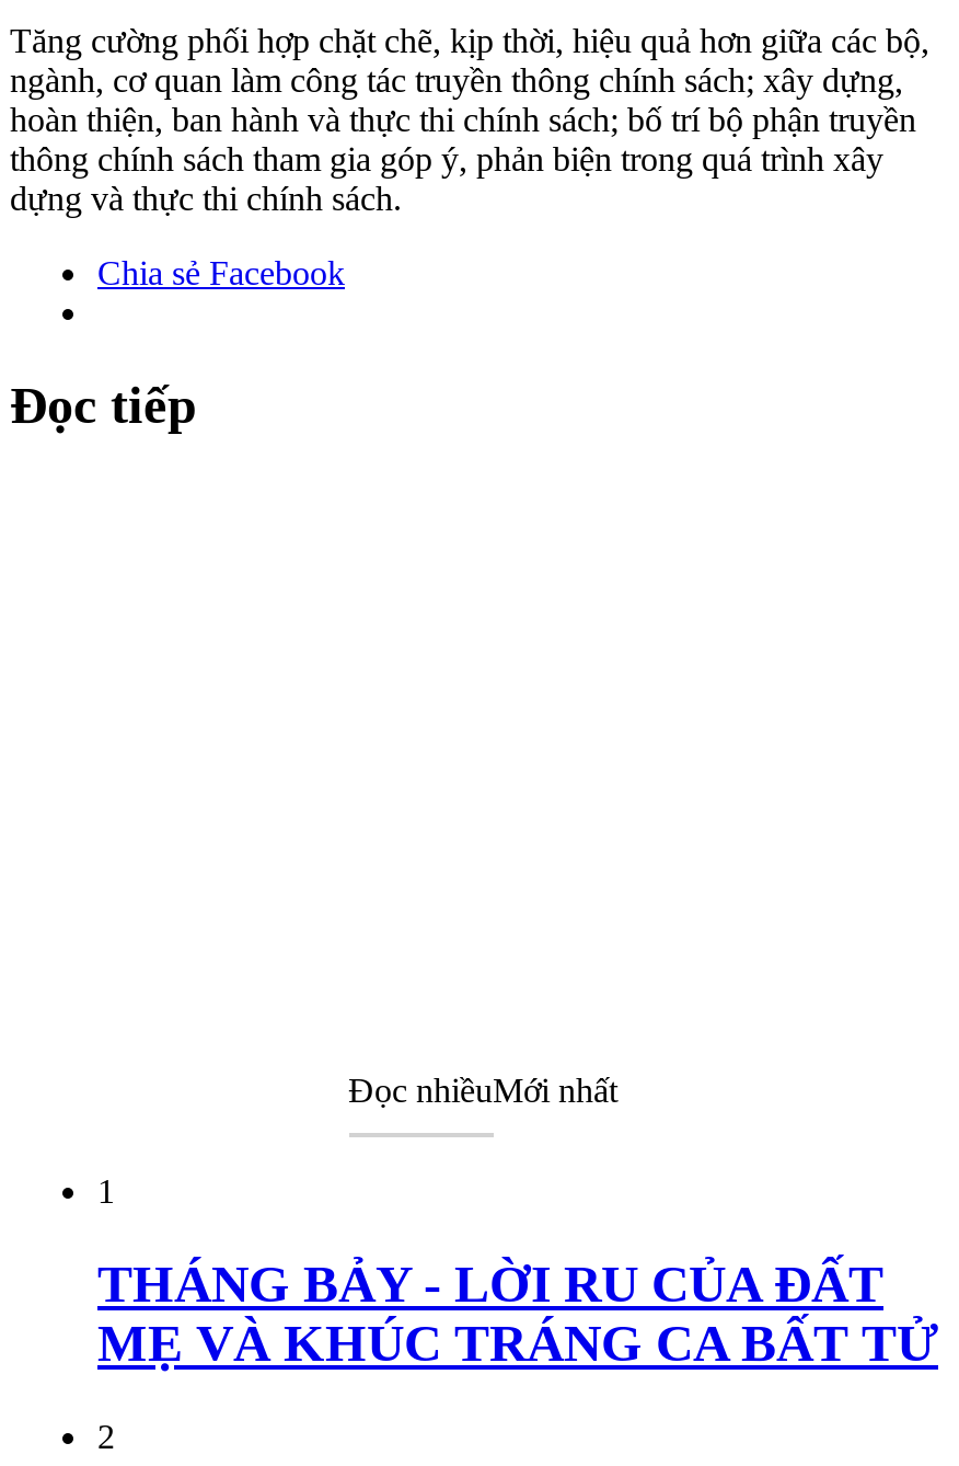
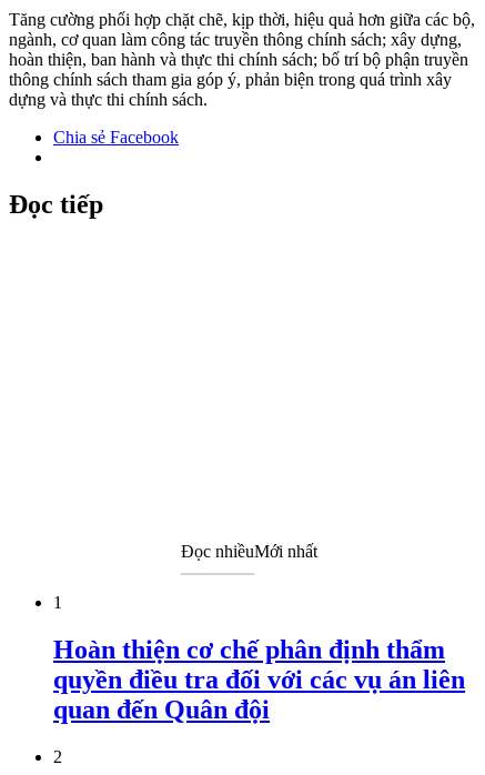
[97,1255,938,1371] THÁNG BẢY - LỜI RU CỦA ĐẤT | MẸ VÀ KHÚC TRÁNG CA BẤT TỬ -> [53,635,465,723] Hoàn thiện cơ chế phân định thẩm | quyền điều tra đối với các vụ án liên | quan đến Quân đội

